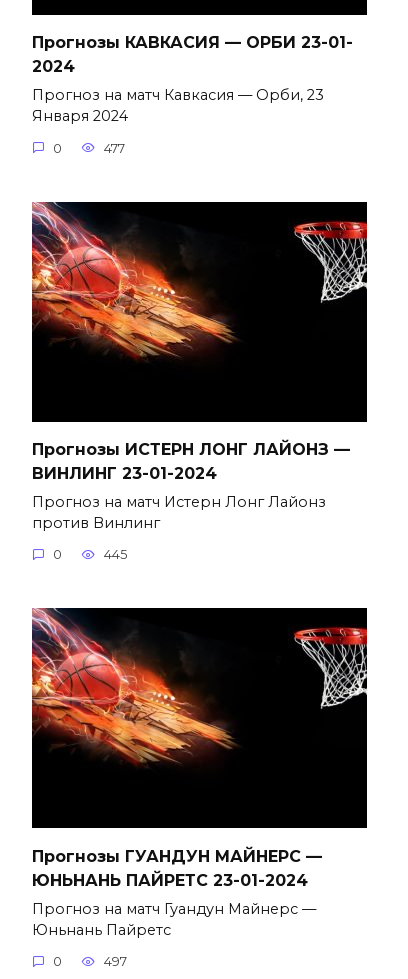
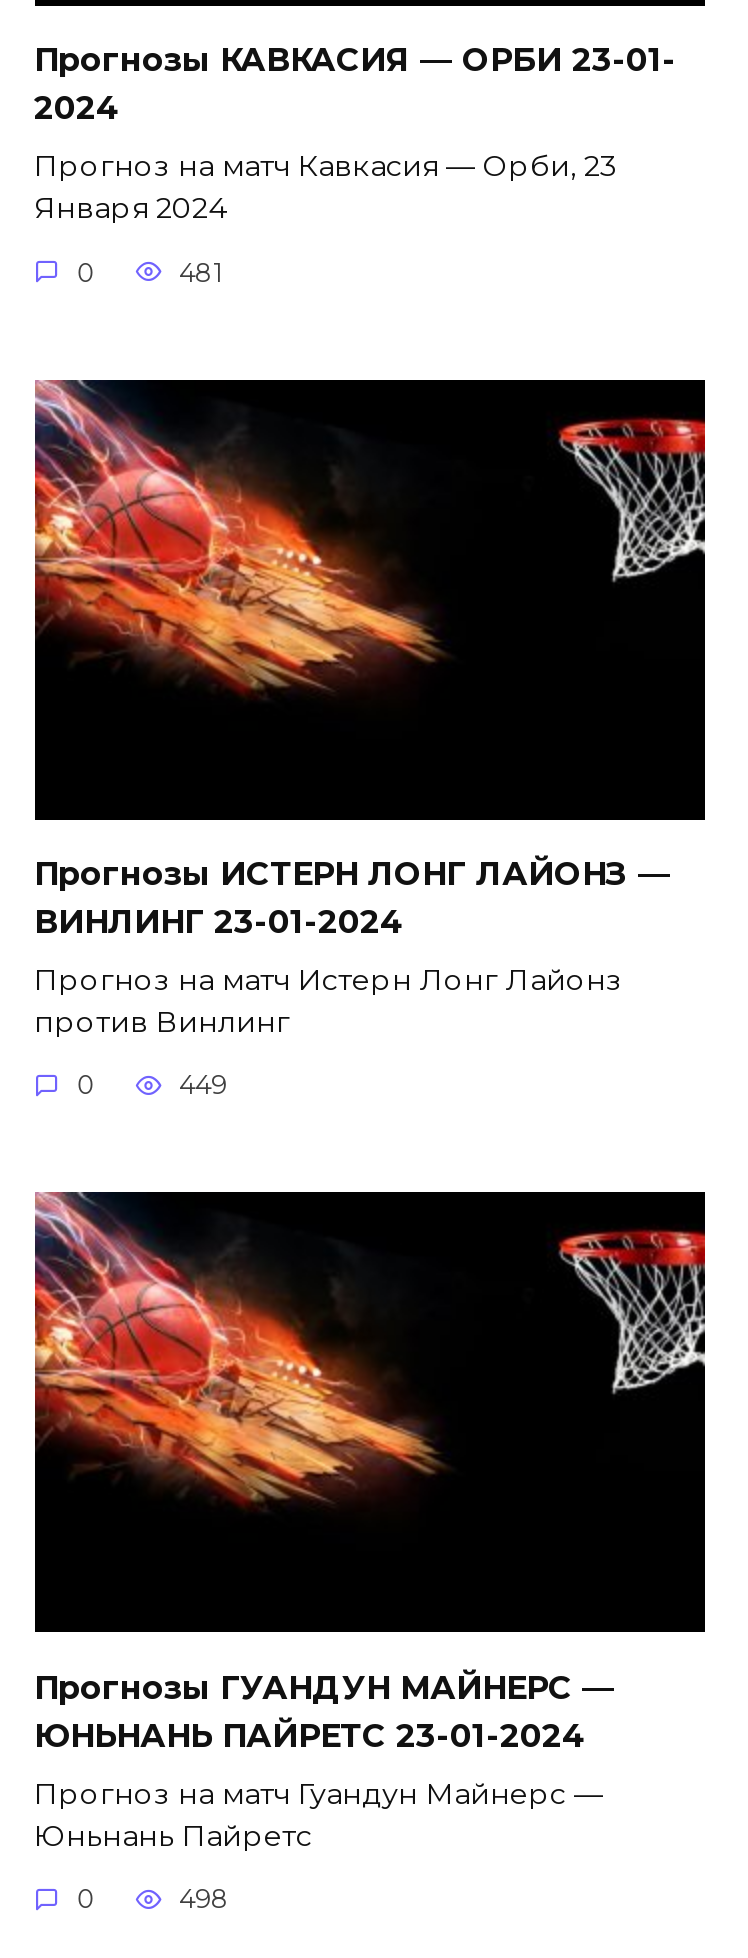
[104,141,125,156] 477 -> [179,257,221,287] 481
[104,547,127,562] 445 -> [179,1071,227,1101] 449
[104,954,127,969] 497 -> [179,1884,229,1914] 498

